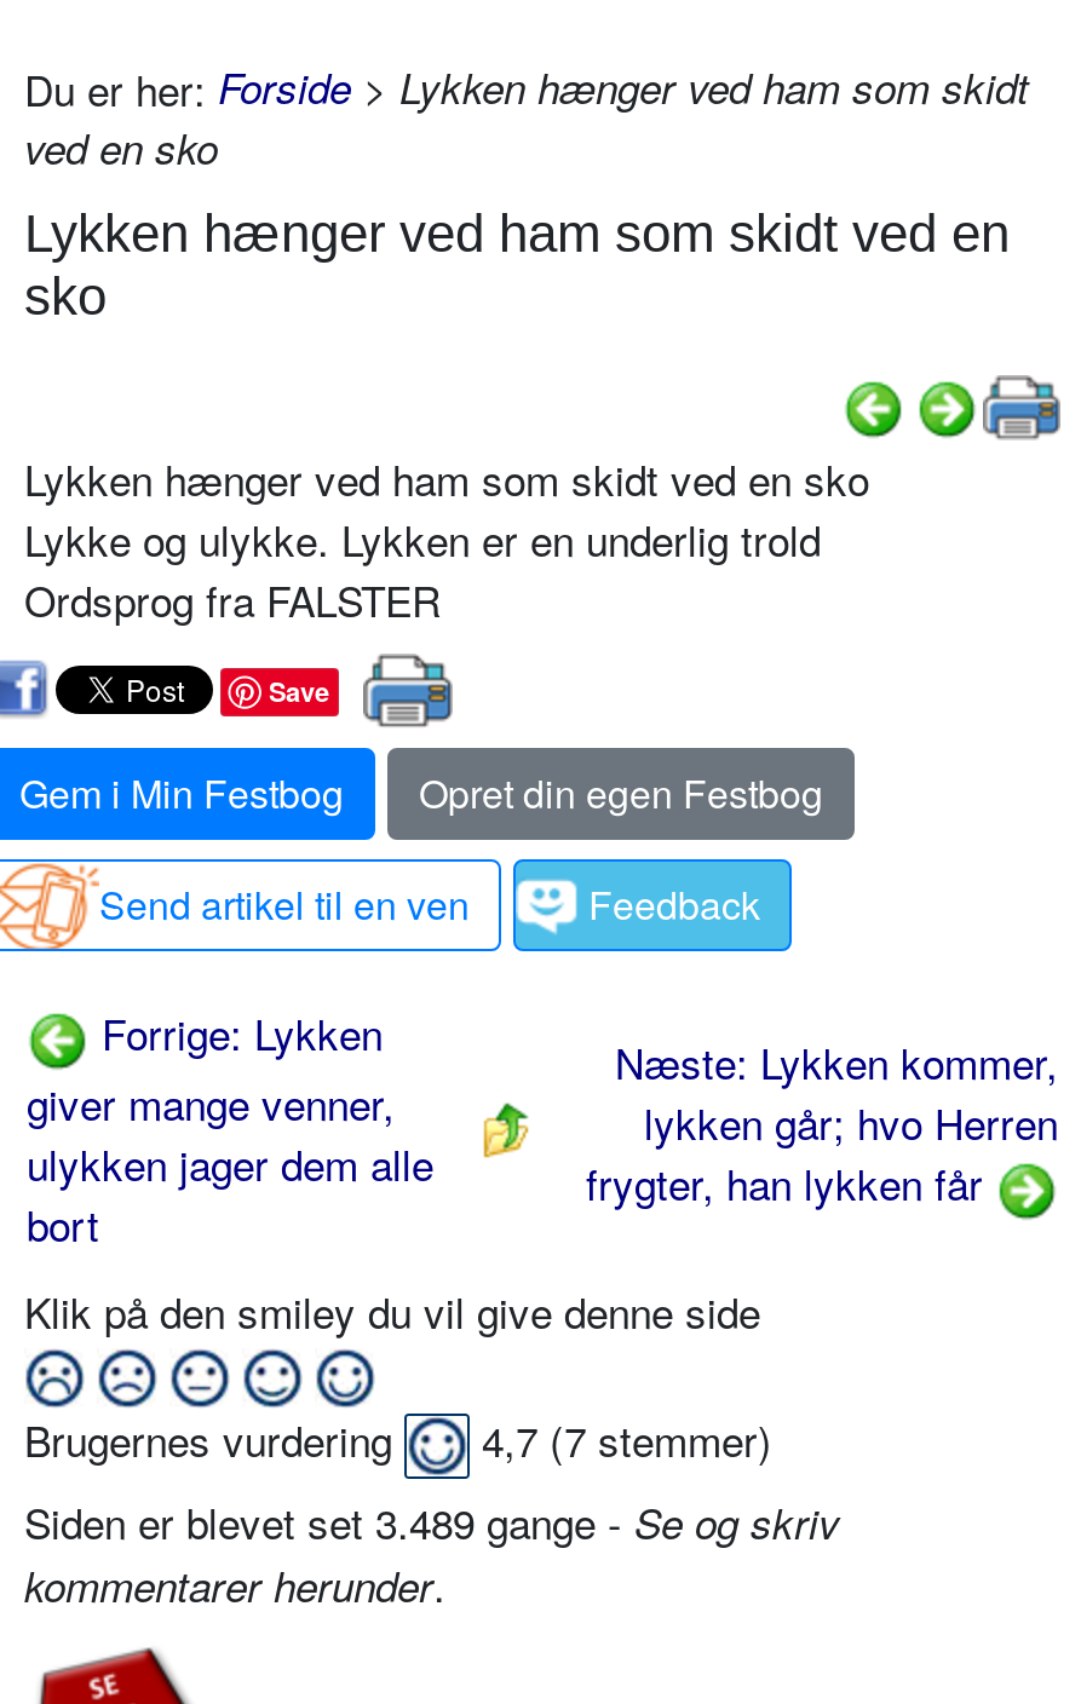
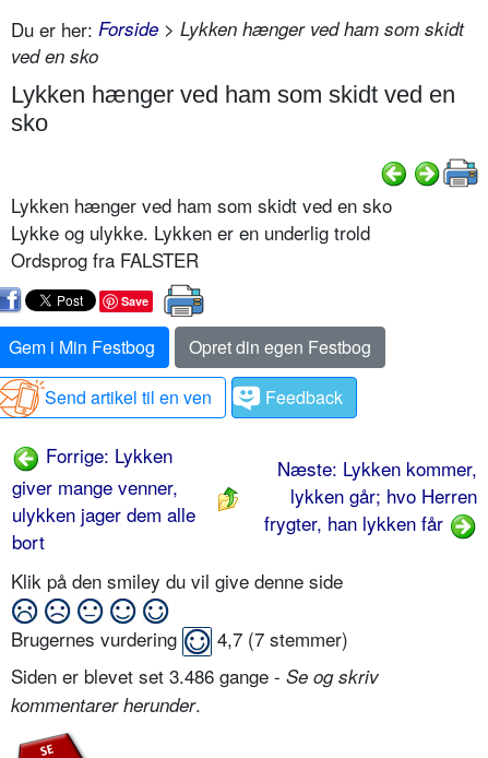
[24,1491,840,1552] Siden er blevet set 3.489 gange - Se og skriv -> [11,662,379,689] Siden er blevet set 3.486 gange - Se og skriv

